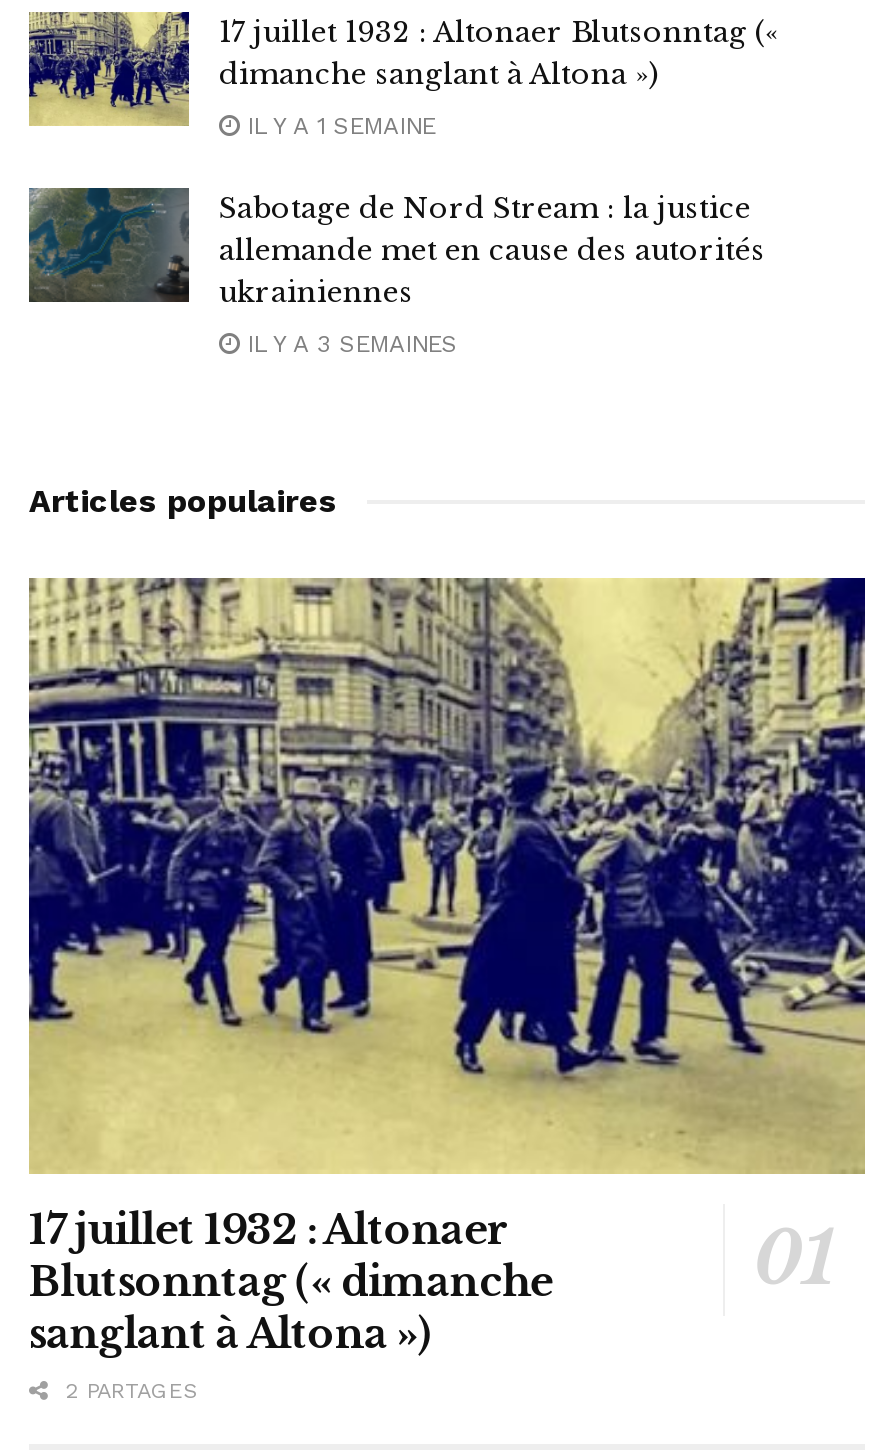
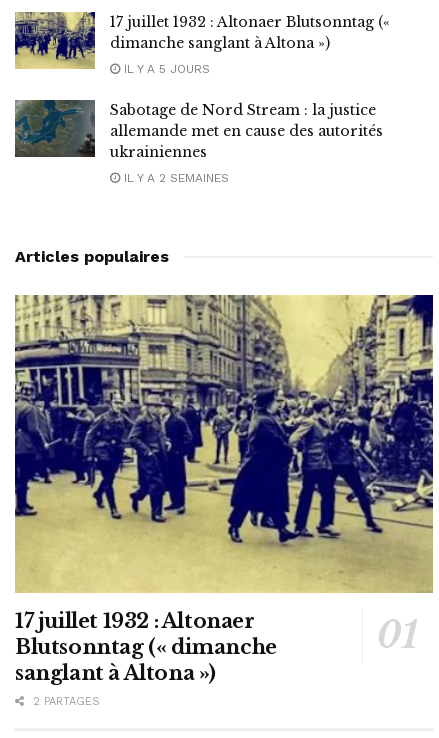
[239,111,435,139] IL Y A 1 SEMAINE -> [120,61,210,75] IL Y A 5 JOURS
[239,329,457,357] IL Y A 3 SEMAINES -> [120,170,229,184] IL Y A 2 SEMAINES

